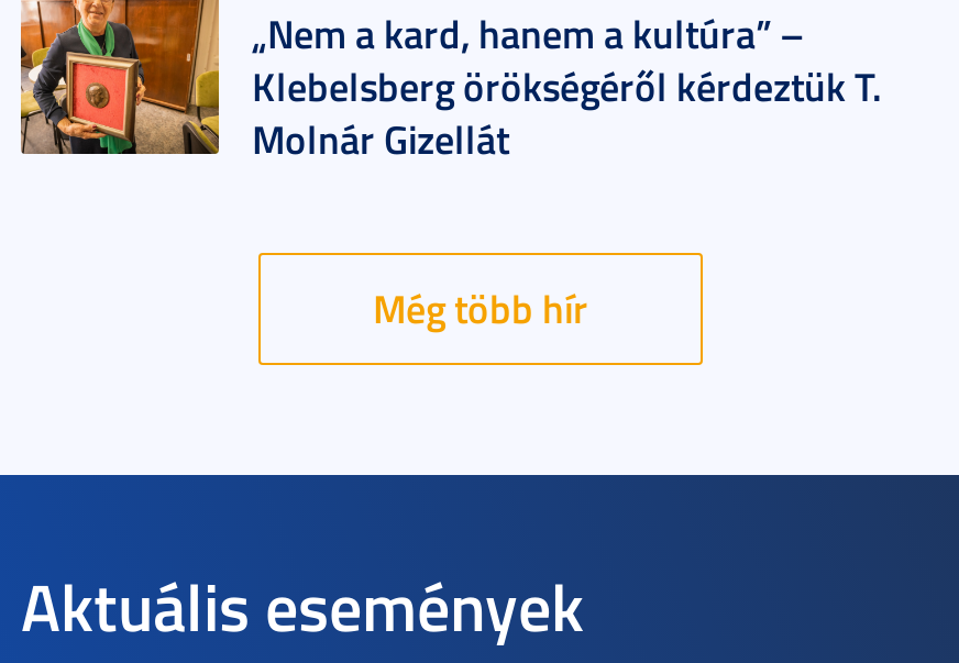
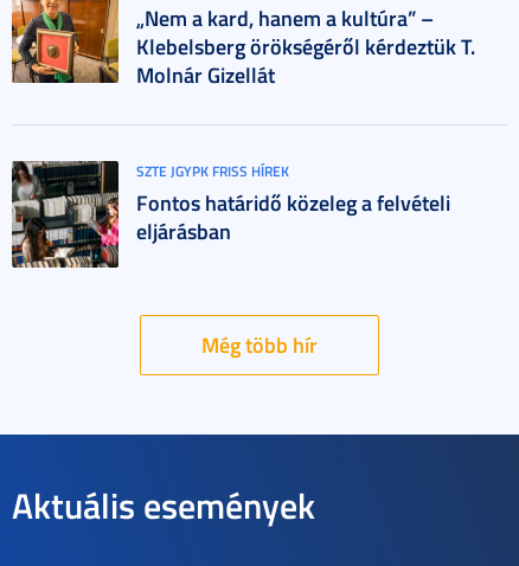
none -> [11,160,450,269] [image] | SZTE JGYPK FRISS HÍREK | Fontos határidő közeleg a felvételi | eljárásban

